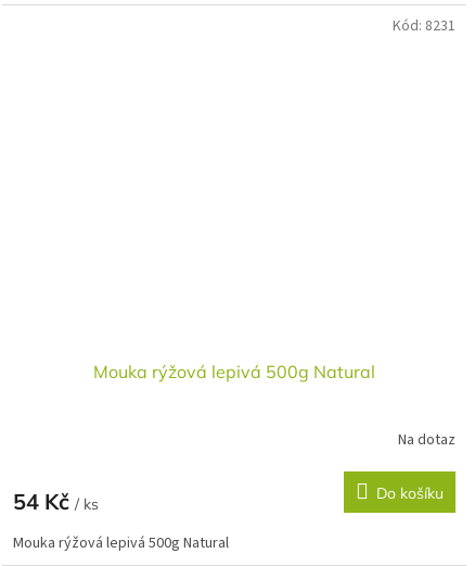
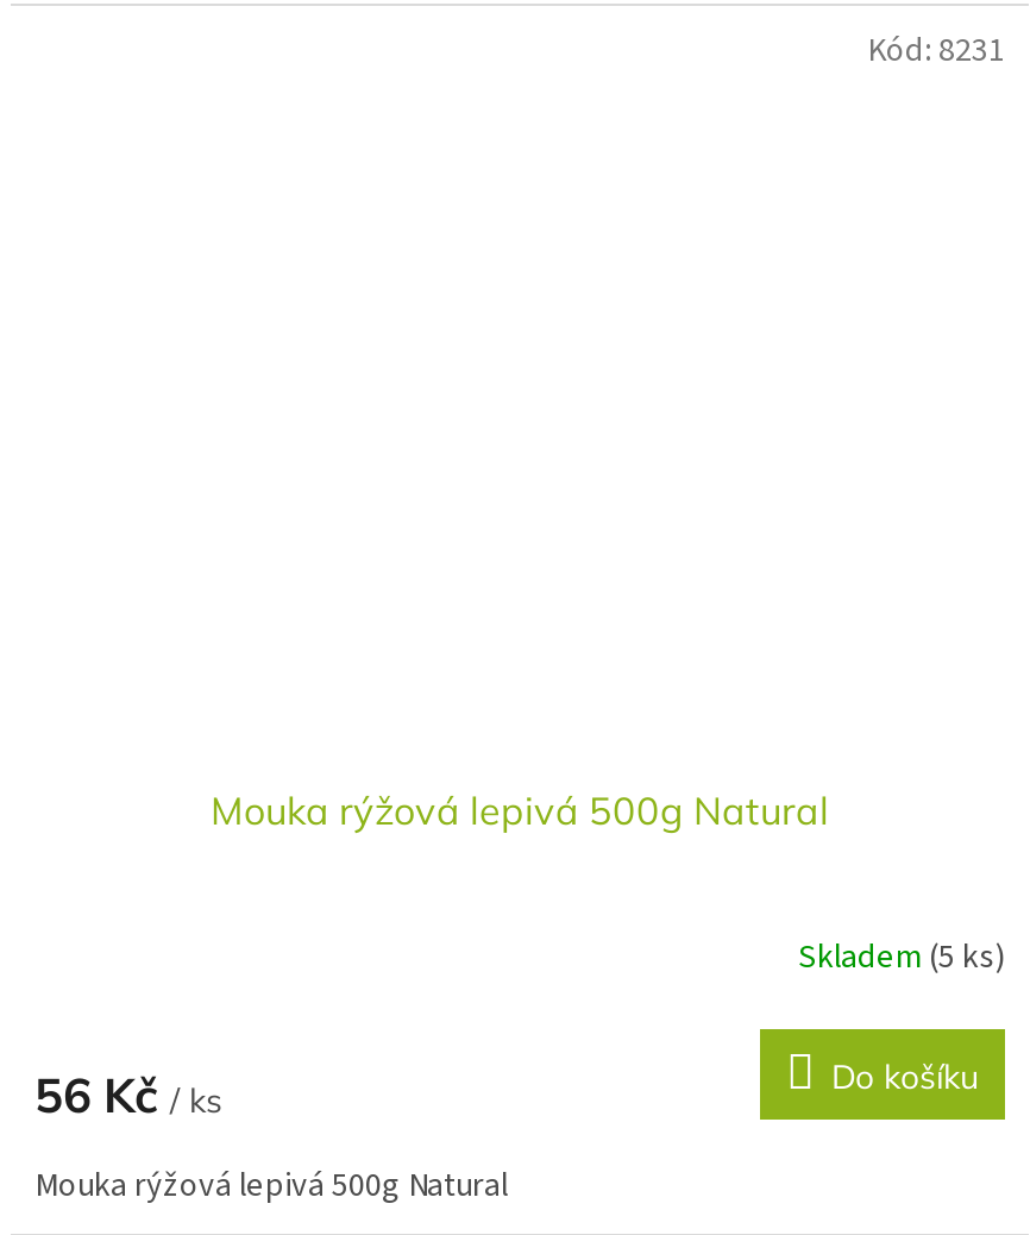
[398,429,455,451] Na dotaz -> [798,935,1005,983] Skladem (5 ks)
[13,488,99,515] 54 Kč / ks -> [34,1065,222,1124] 56 Kč / ks

